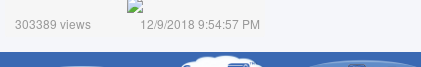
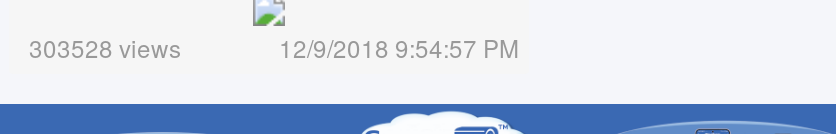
[15,15,91,32] 303389 views -> [29,30,181,64] 303528 views

